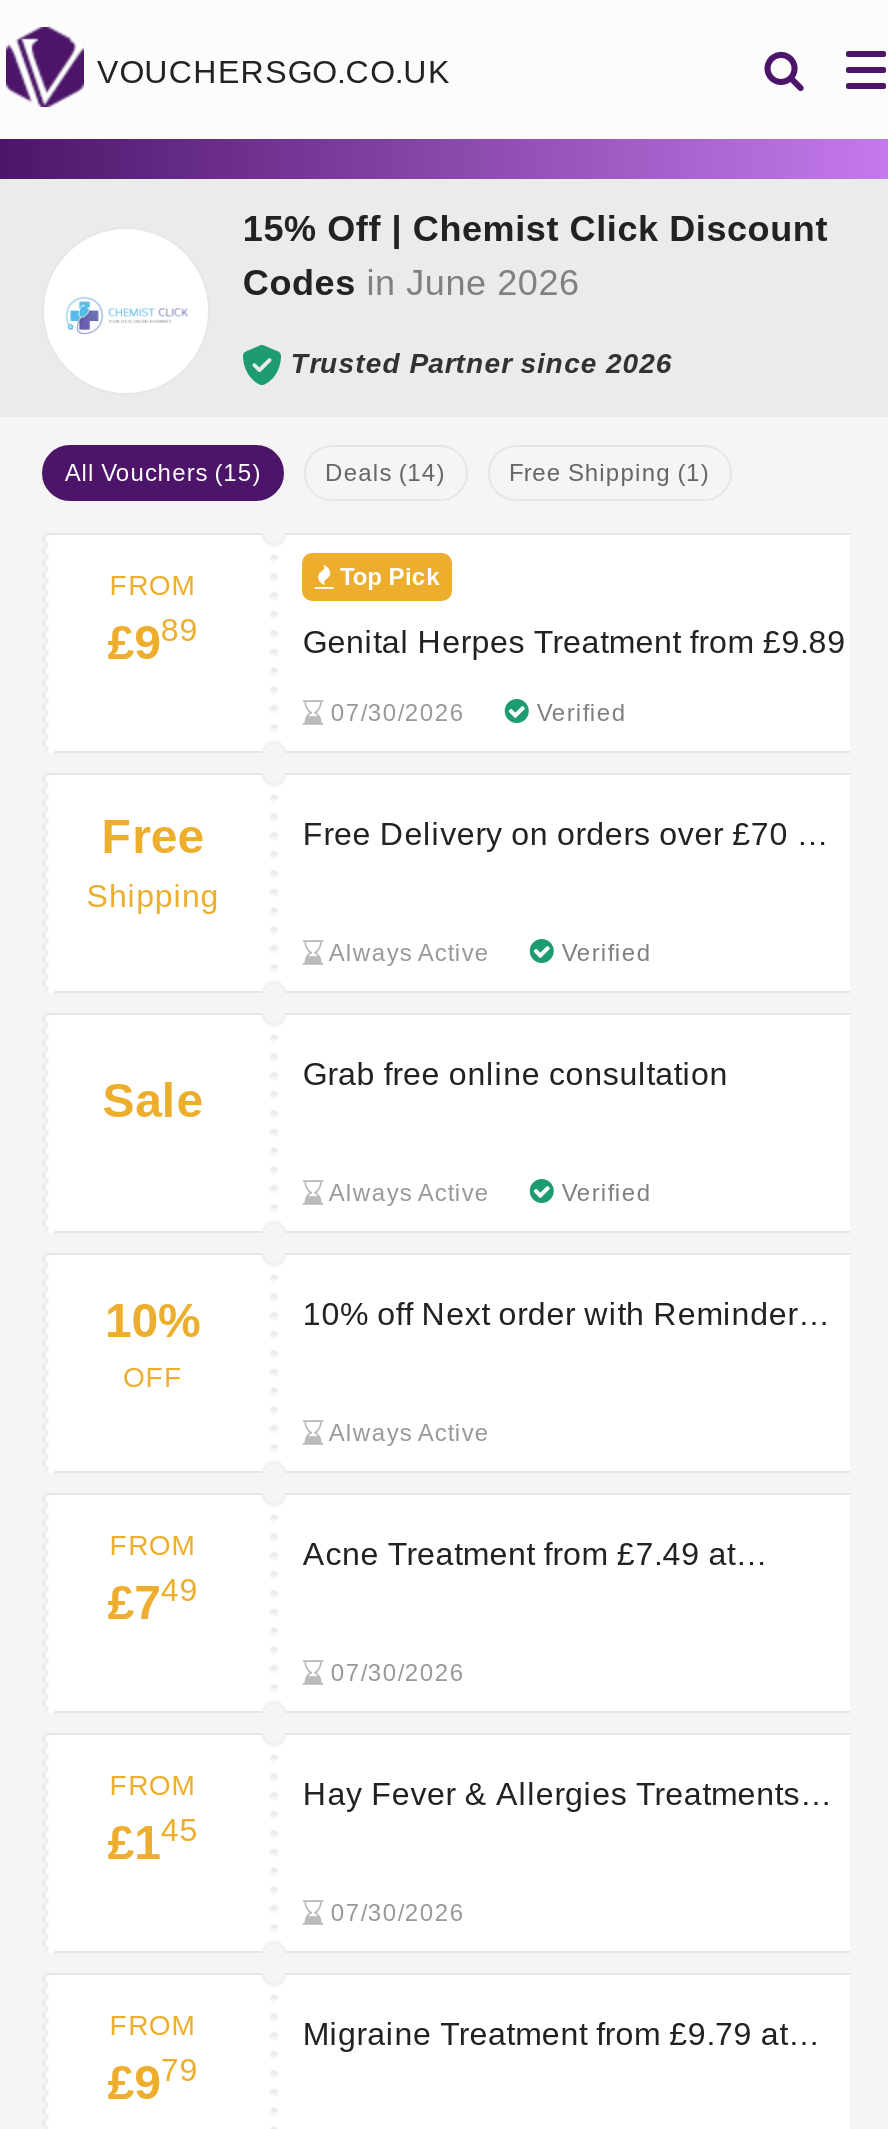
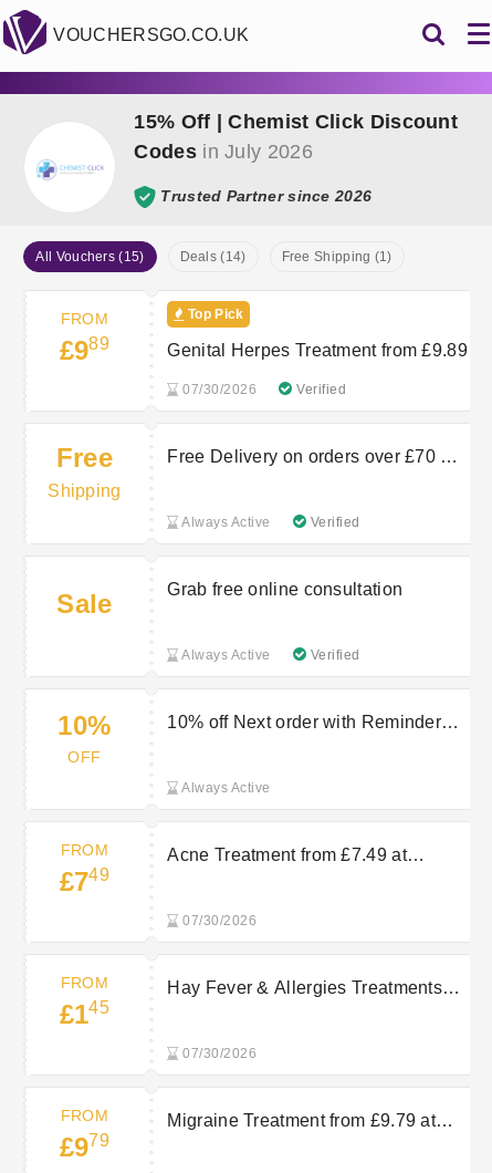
[243,263,580,303] Codes in June 2026 -> [134,141,313,163] Codes in July 2026

